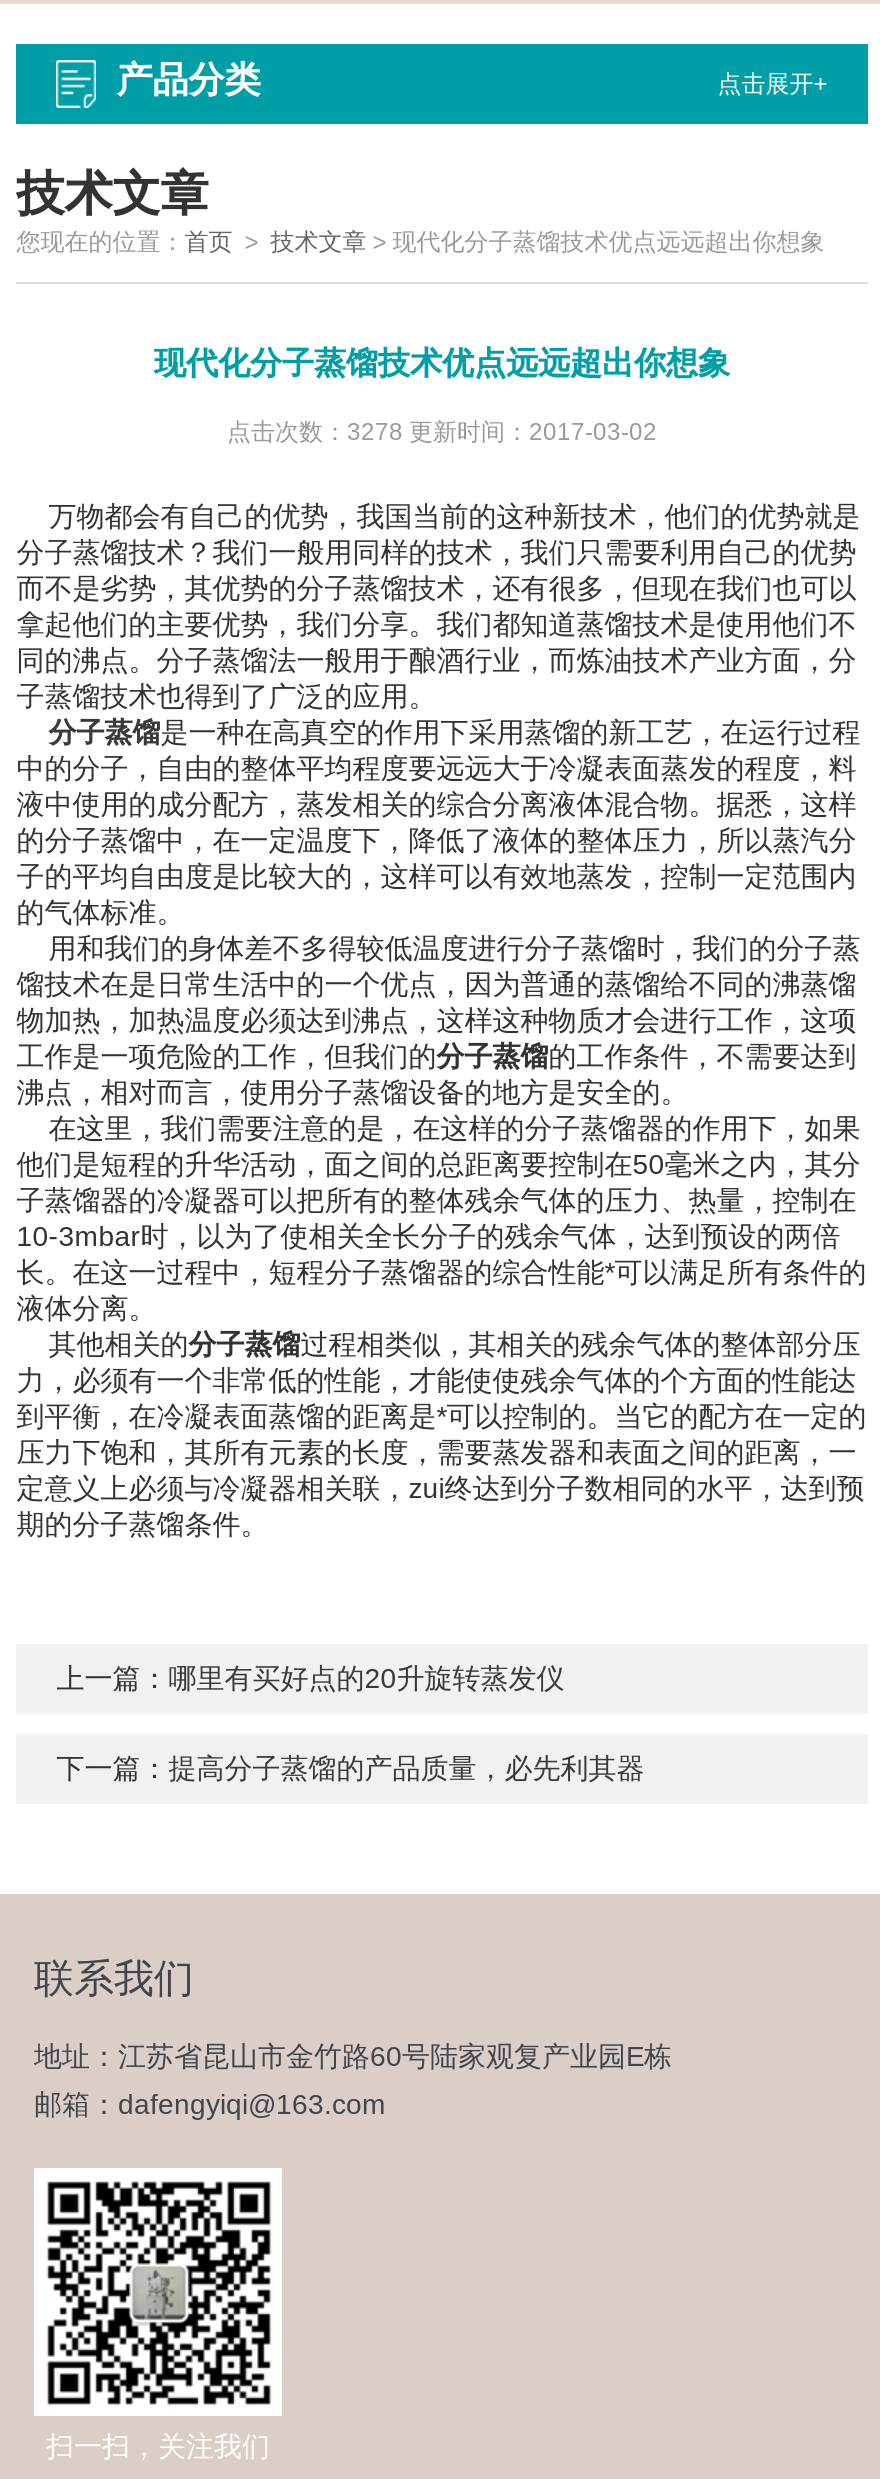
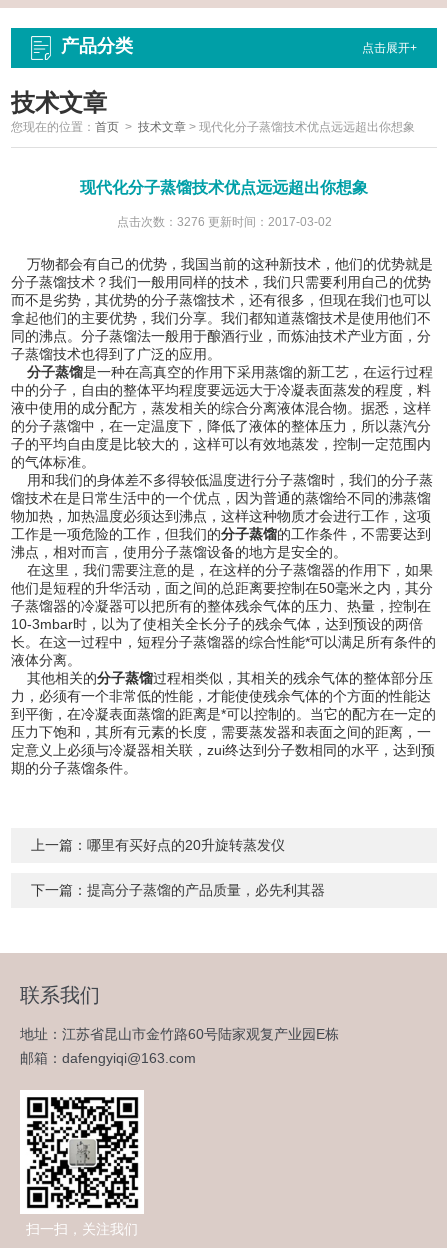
[227,418,657,446] 点击次数：3278 更新时间：2017-03-02 -> [116,215,331,229] 点击次数：3276 更新时间：2017-03-02

